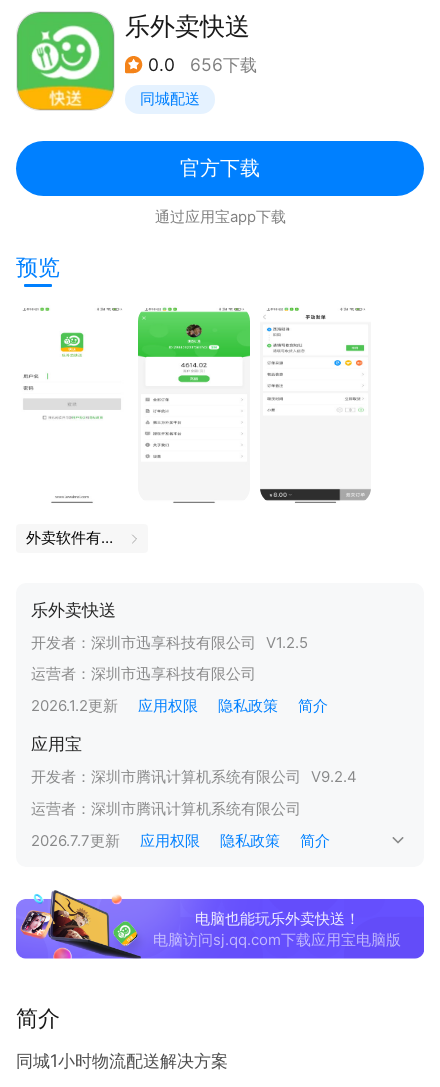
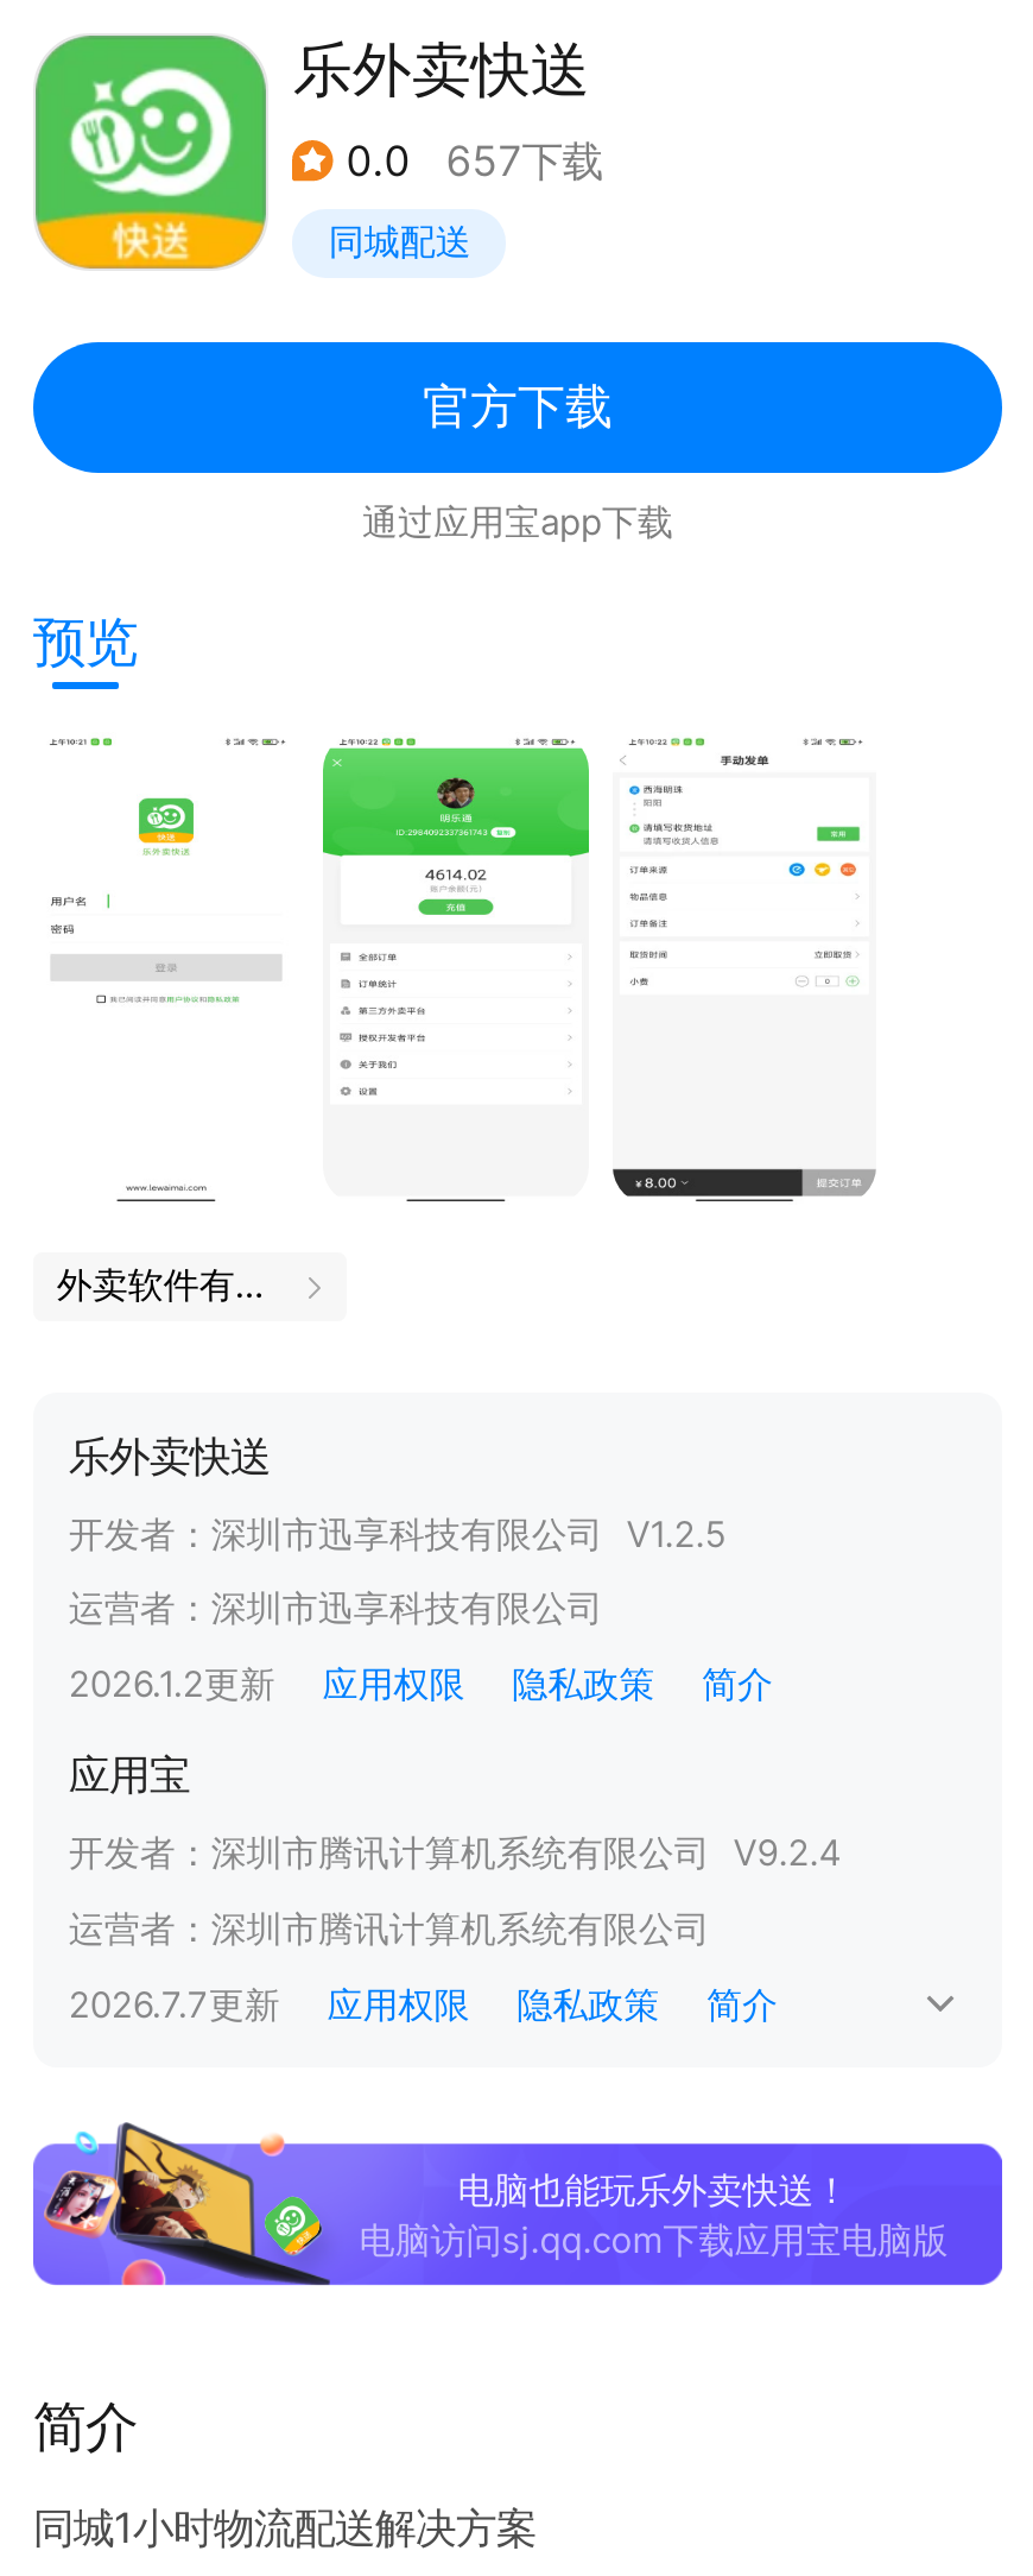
[148,54,257,75] 0.0 656下载 -> [346,136,602,186] 0.0 657下载

